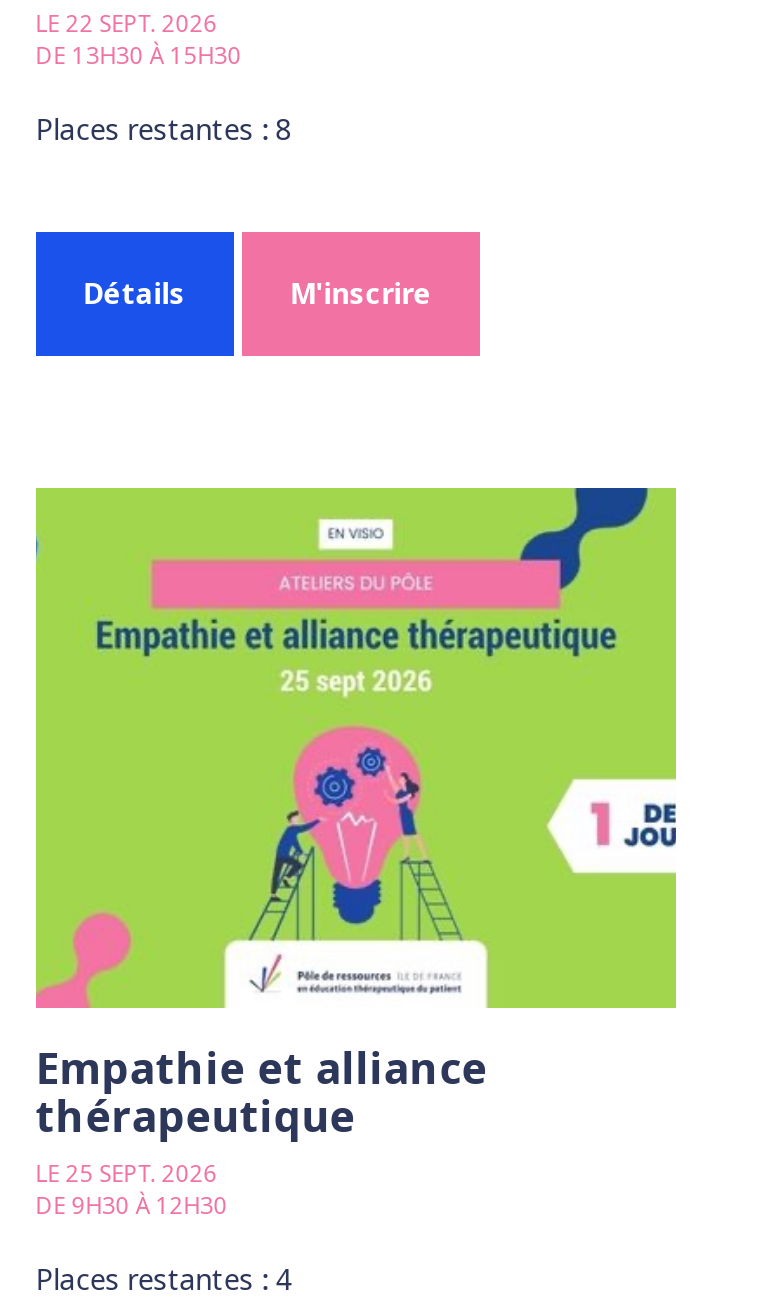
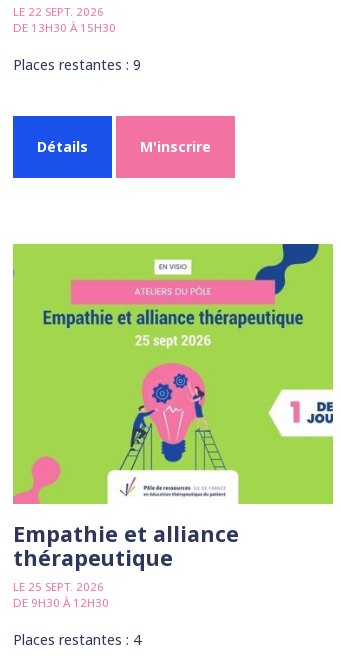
[36,110,292,148] Places restantes : 8 -> [13,55,141,74] Places restantes : 9

